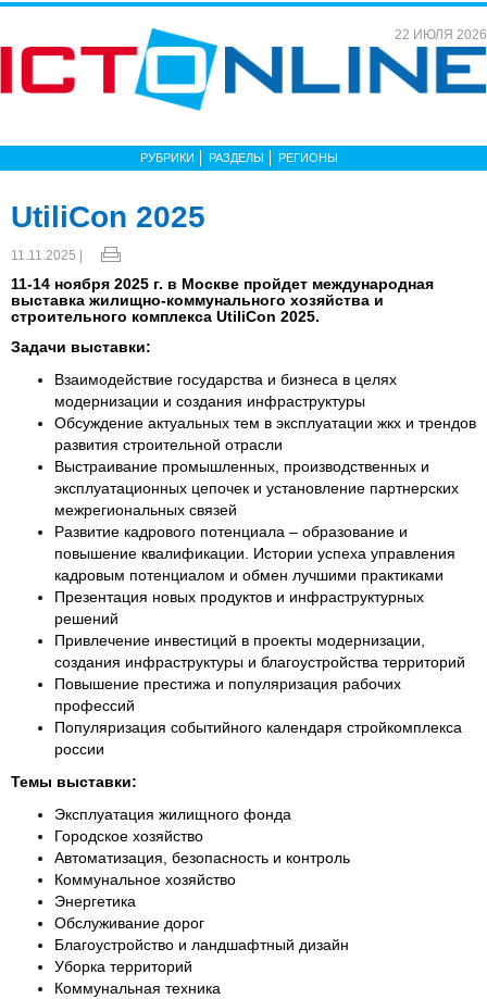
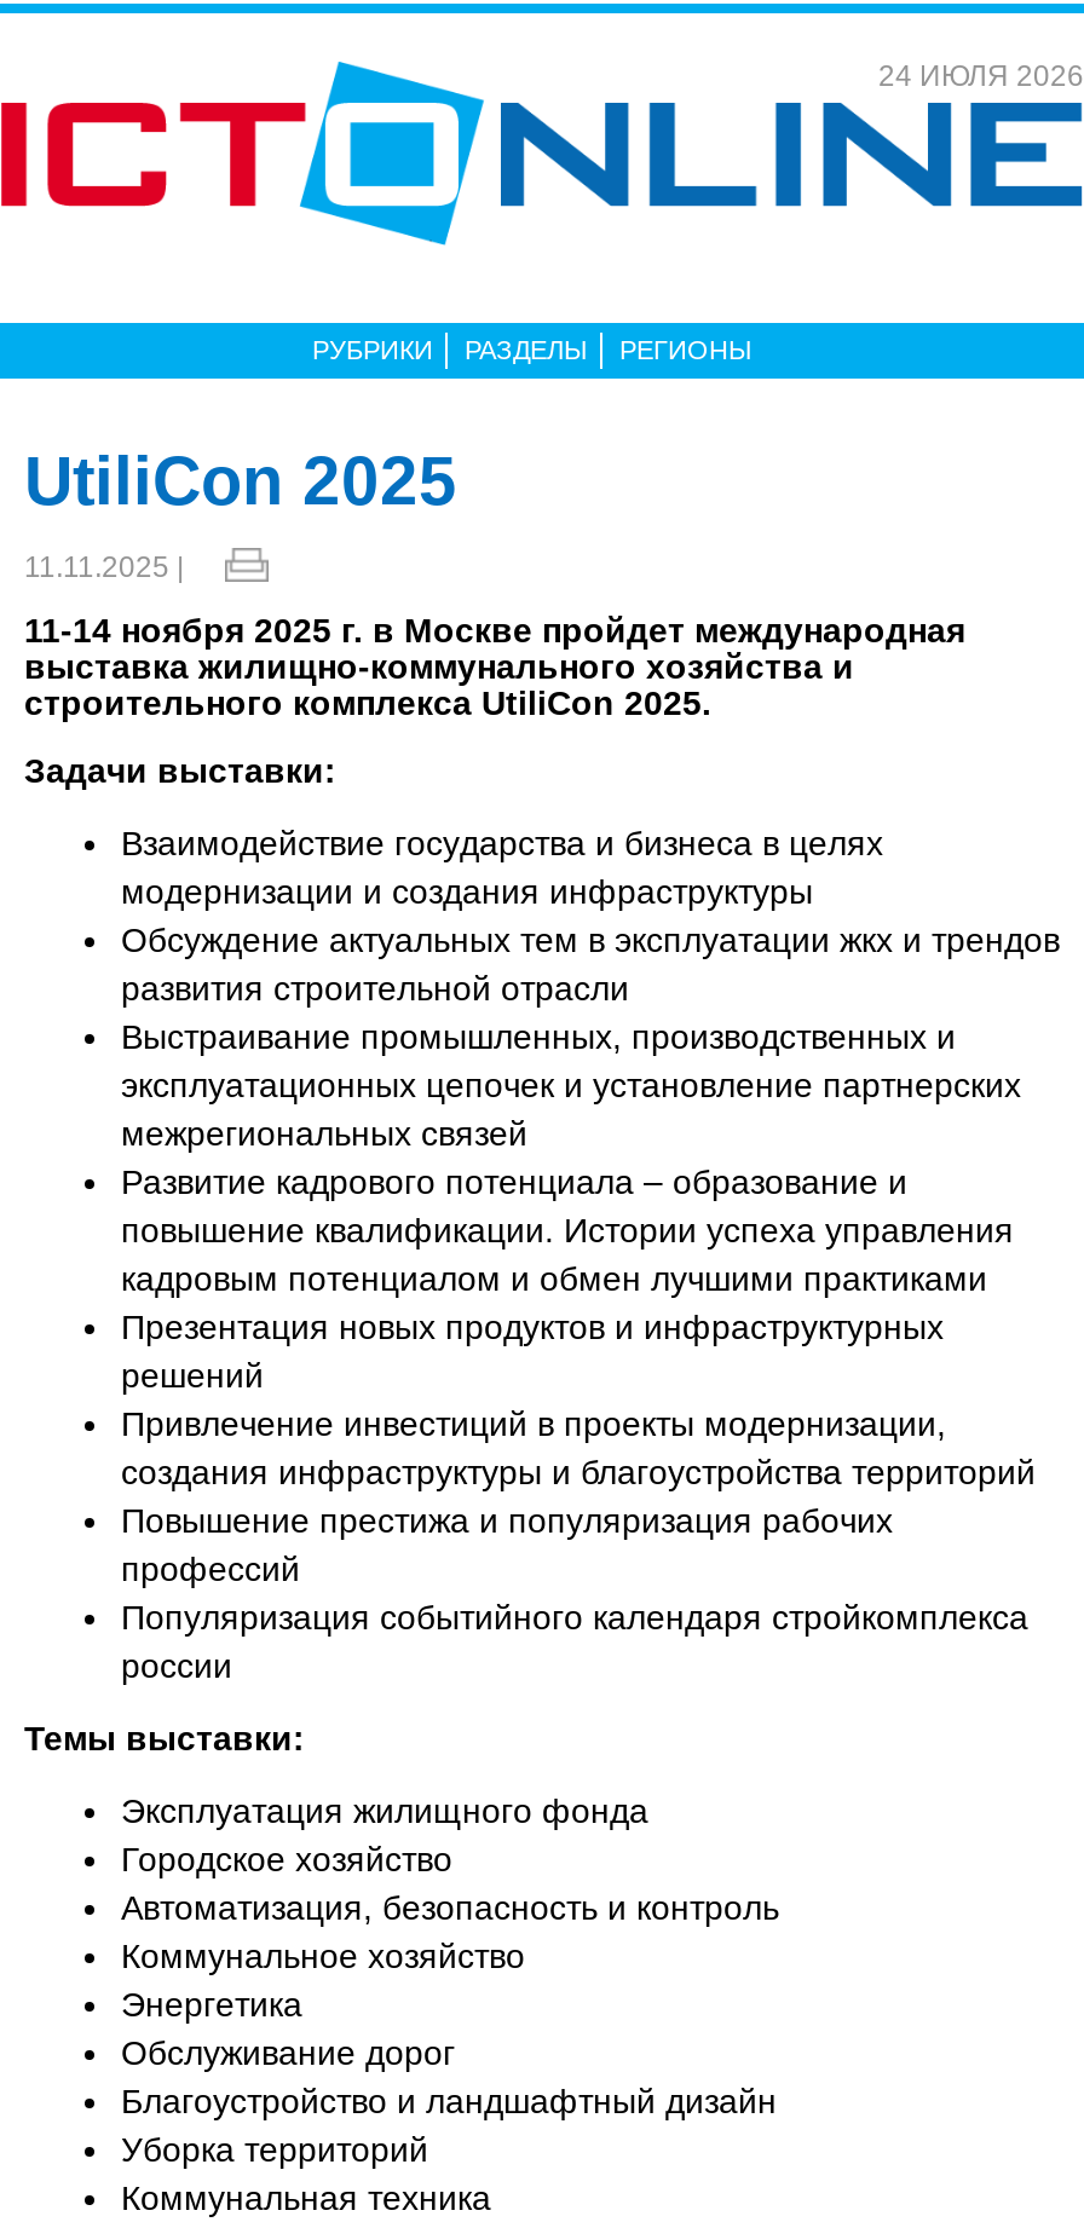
[395,27,487,42] 22 ИЮЛЯ 2026 -> [878,59,1084,93] 24 ИЮЛЯ 2026

